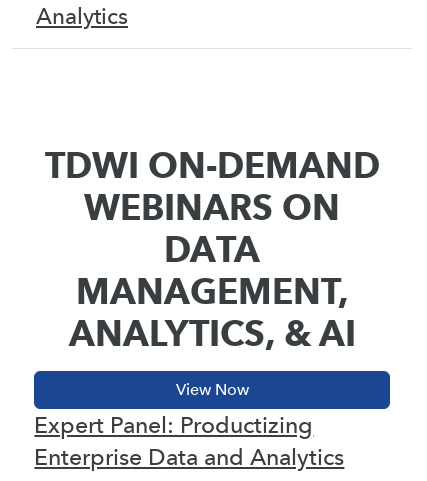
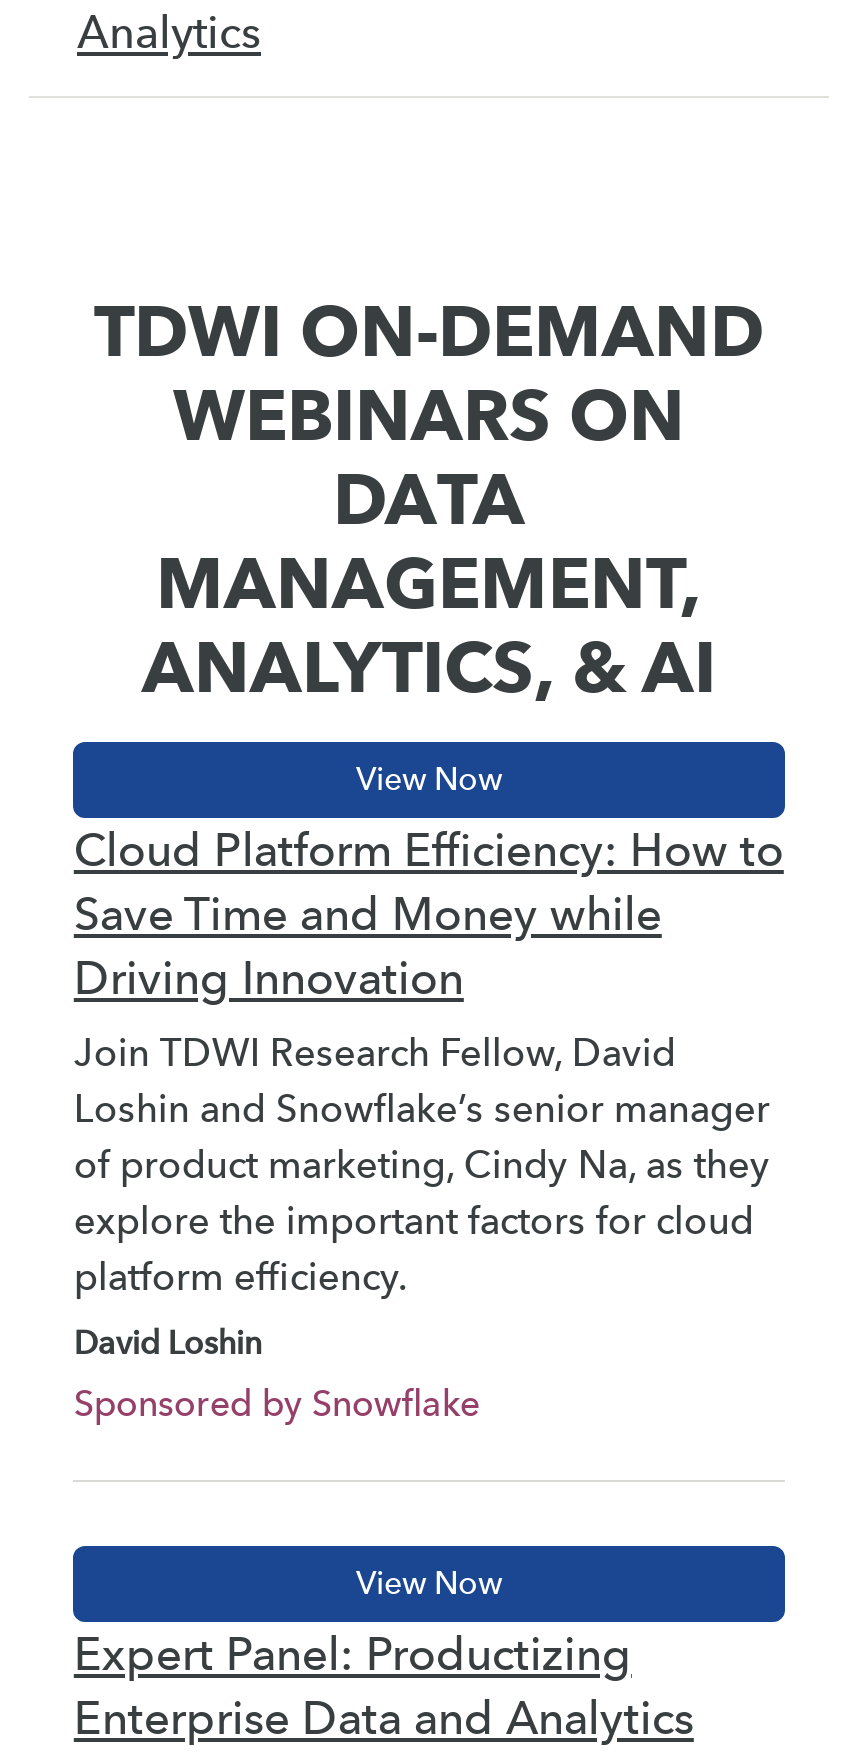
none -> [74,821,784,1426] Cloud Platform Efficiency: How to | Save Time and Money while | Driving Innovation | Join TDWI Research Fellow, David | Loshin and Snowflake’s senior manager | of product marketing, Cindy Na, as they | explore the important factors for cloud | platform efficiency. | David Loshin | Sponsored by Snowflake

